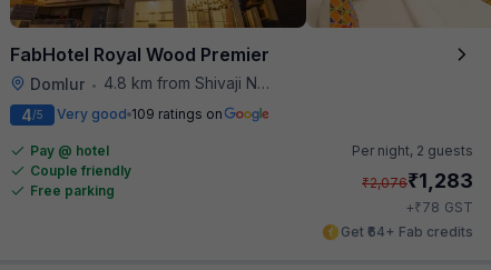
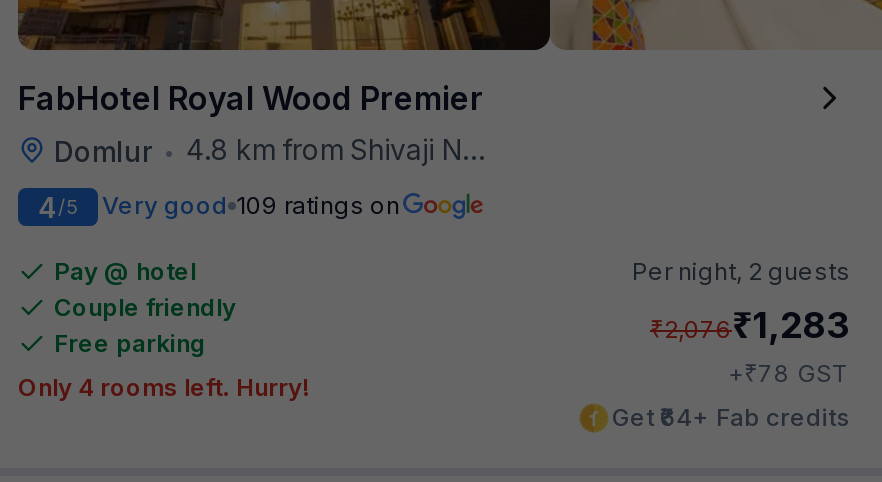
none -> [18,371,310,401] Only 4 rooms left. Hurry!

